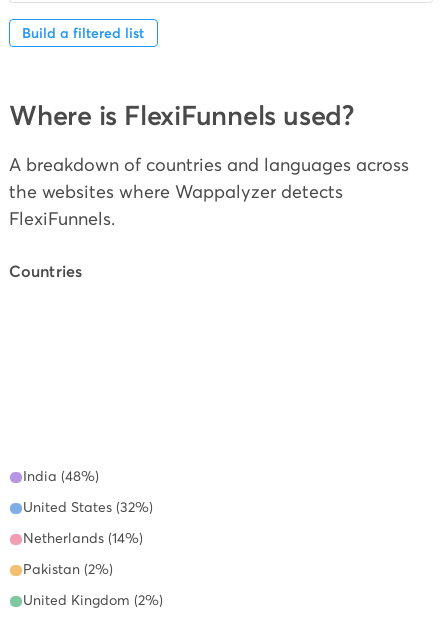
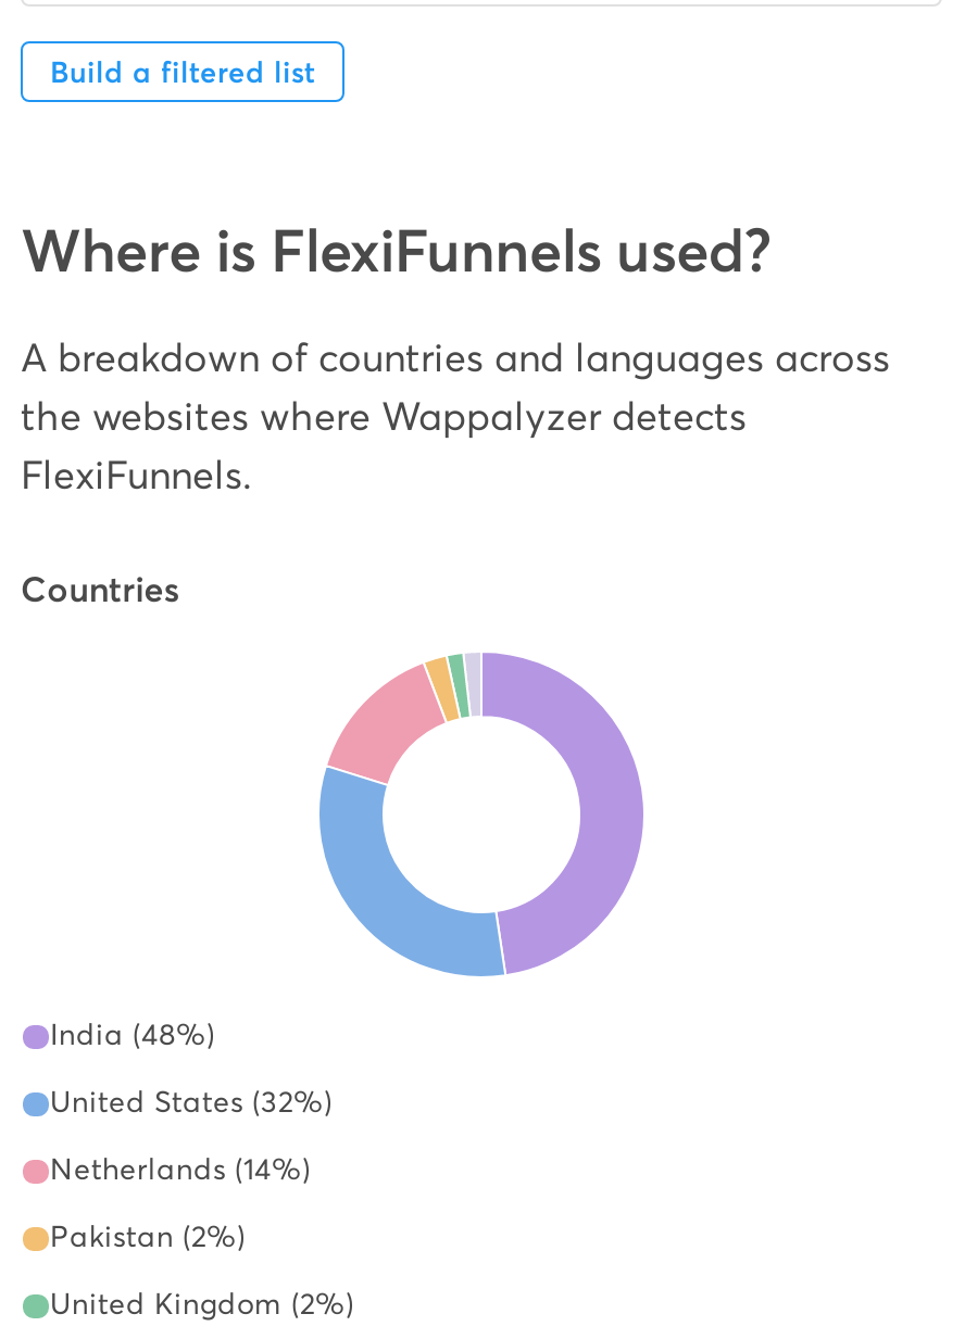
none -> [316,652,647,980] [image]

